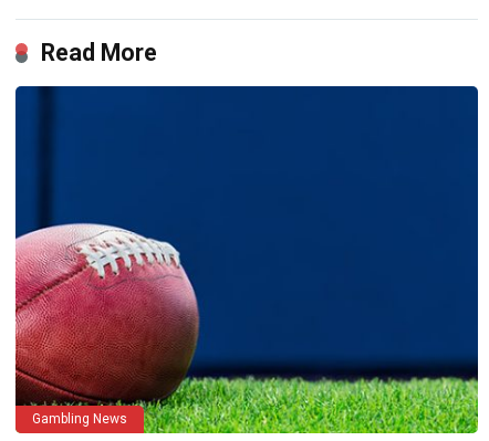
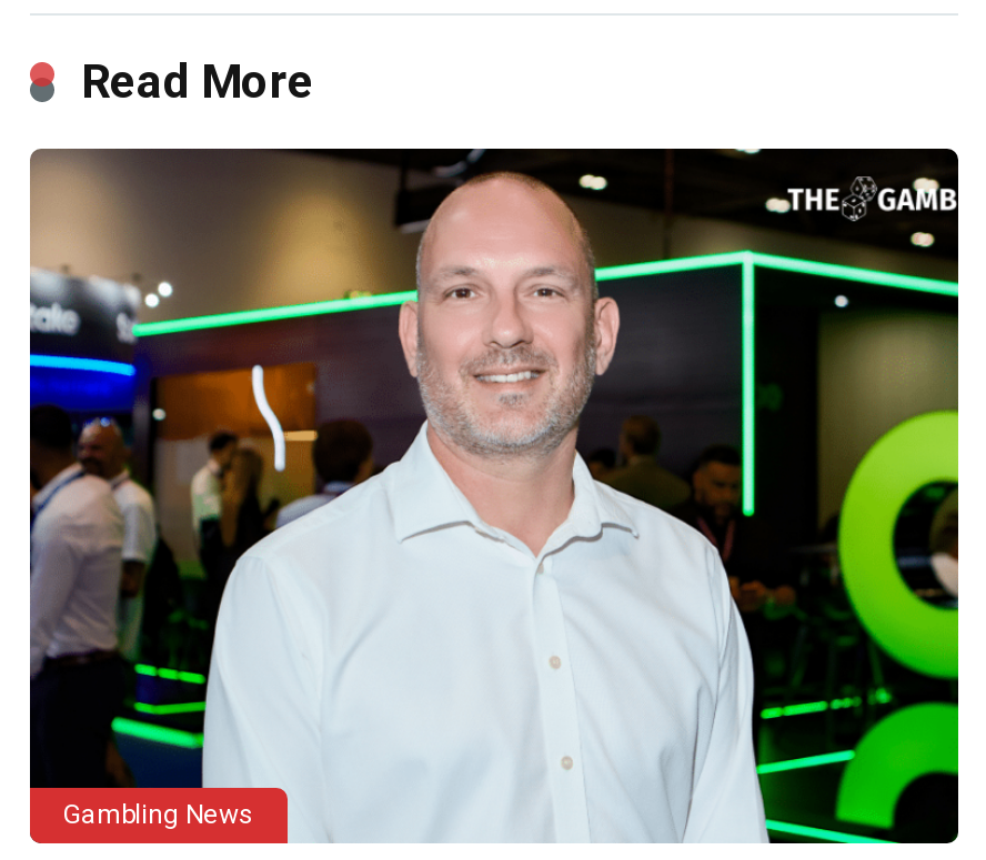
[14,85,479,434] [image] -> [28,146,960,848] [image]

